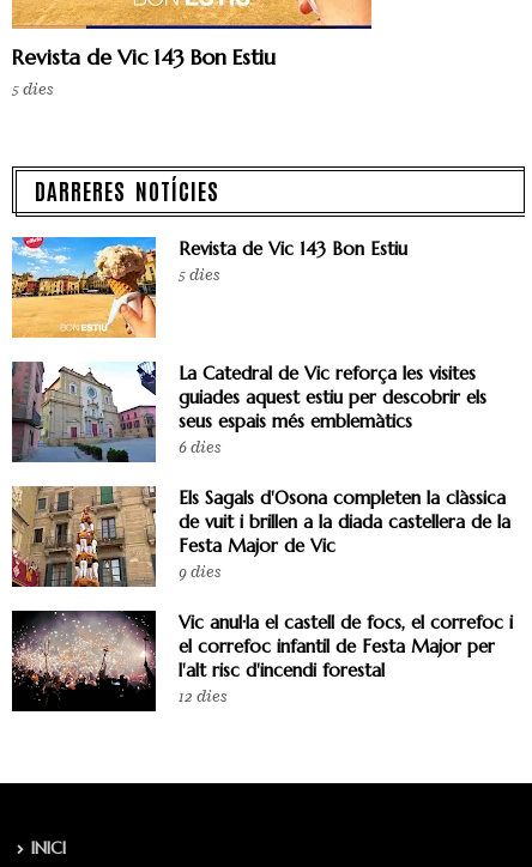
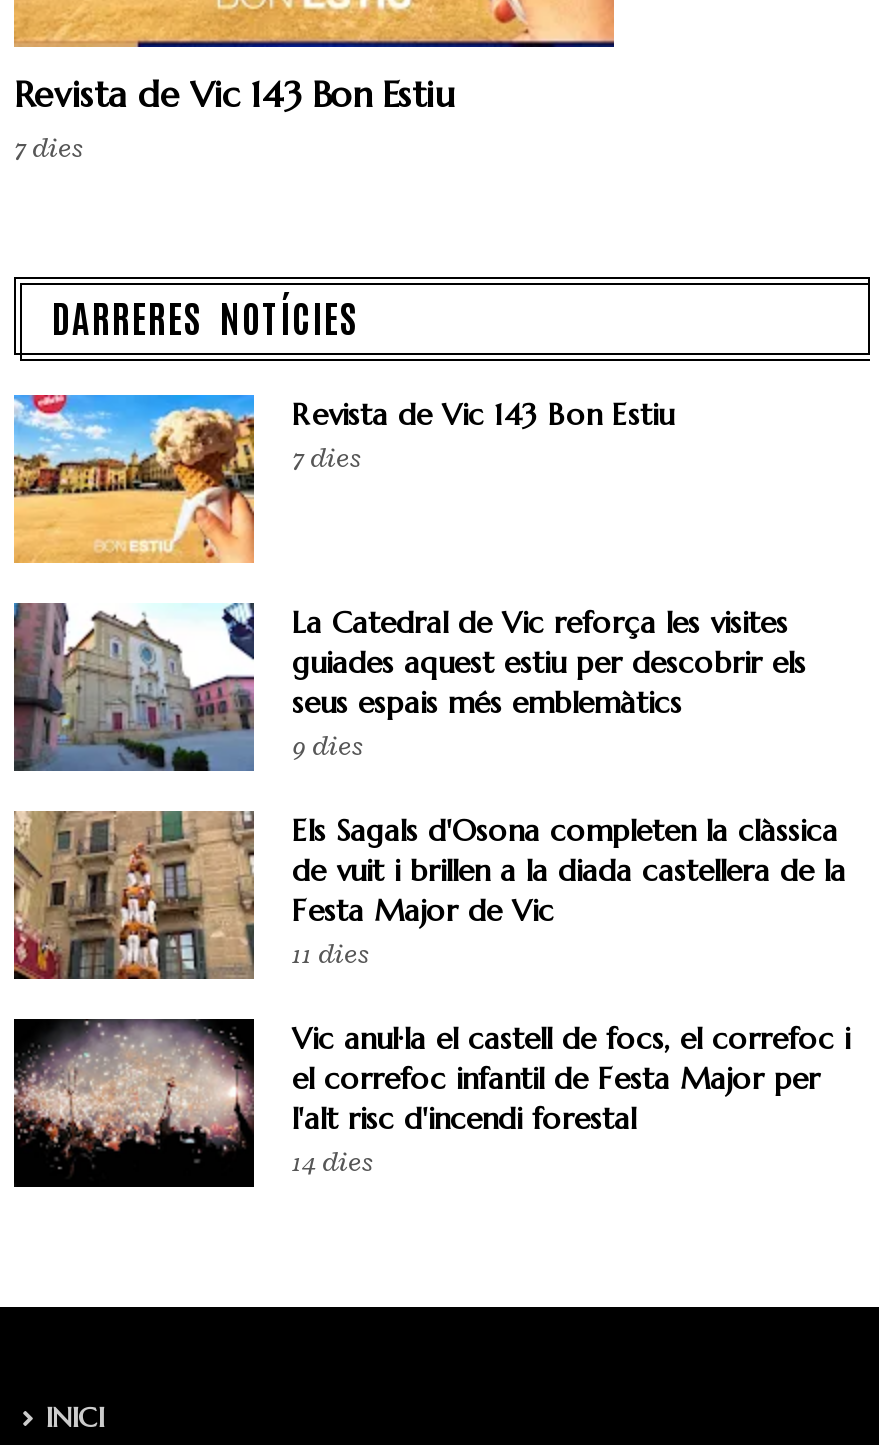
[12,77,53,100] 5 dies -> [14,129,82,167] 7 dies
[179,263,219,286] 5 dies -> [292,439,360,477] 7 dies
[179,435,220,458] 6 dies -> [292,727,362,765] 9 dies
[179,560,220,583] 9 dies -> [292,935,368,973] 11 dies
[179,684,226,707] 12 dies -> [292,1143,372,1181] 14 dies

